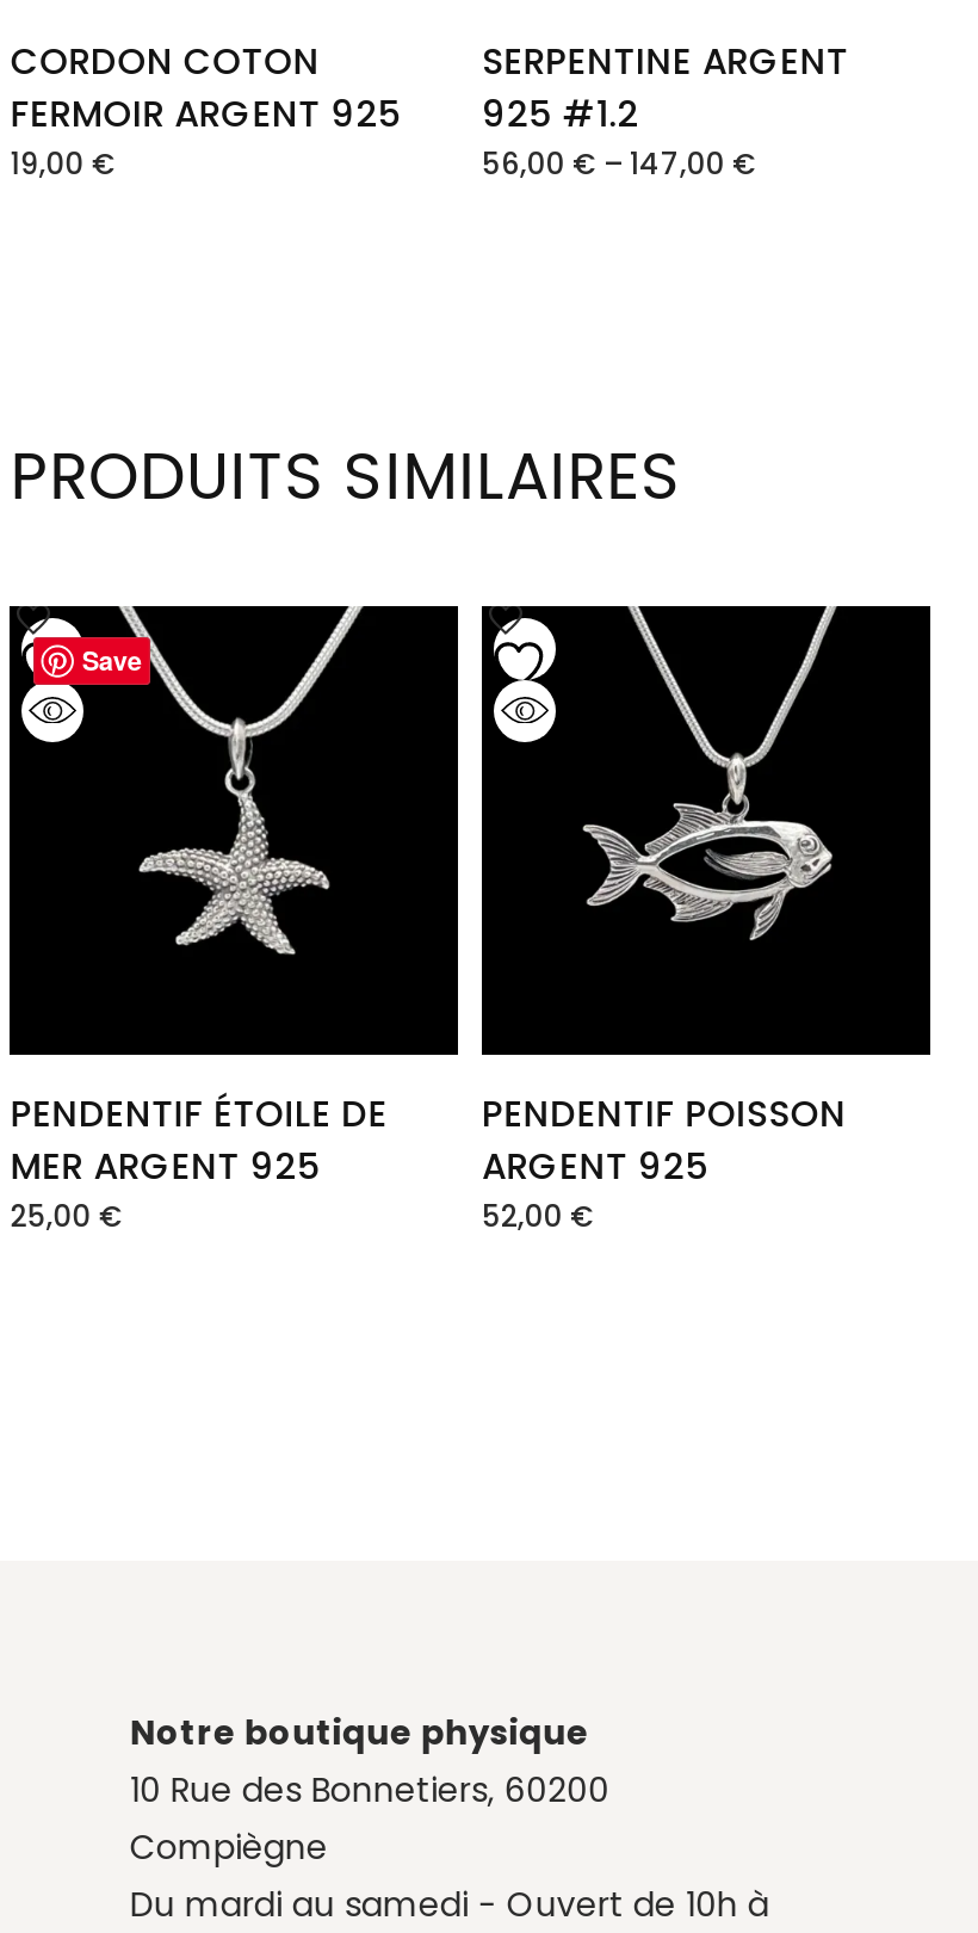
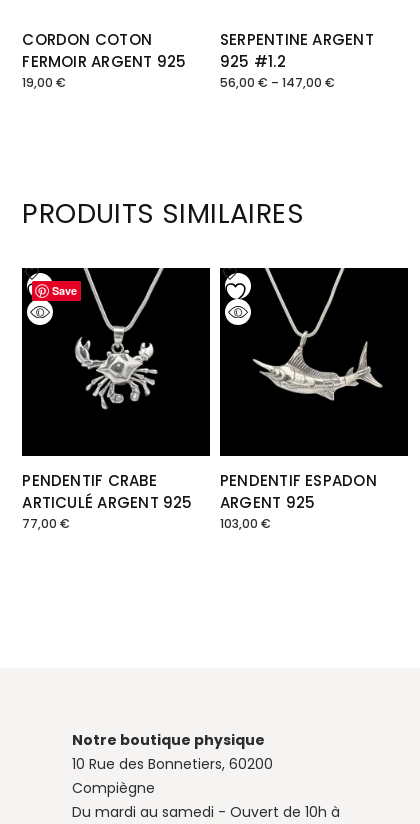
[117,606,365,957] [image] -> [69,267,169,414] [image]
[563,606,868,943] [image] -> [252,268,383,407] [image]
[10,1087,388,1235] PENDENTIF ÉTOILE DE | MER ARGENT 925 | 25,00 € -> [22,470,193,532] PENDENTIF CRABE | ARTICULÉ ARGENT 925 | 77,00 €
[482,1087,846,1138] PENDENTIF POISSON -> [220,470,377,491] PENDENTIF ESPADON
[482,1195,594,1235] 52,00 € -> [220,515,271,532] 103,00 €

